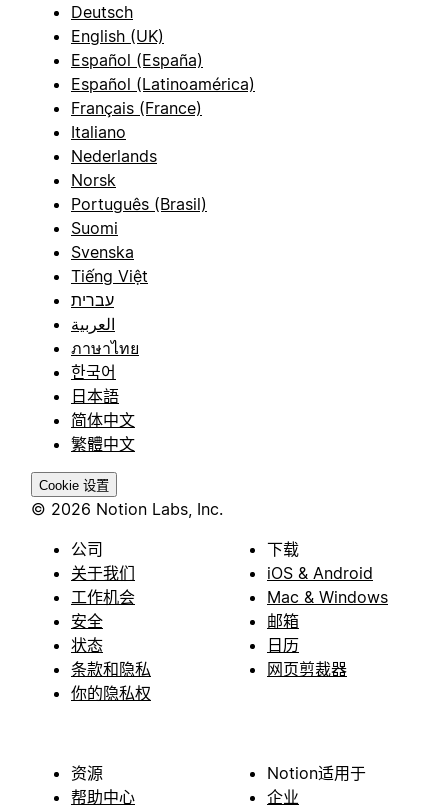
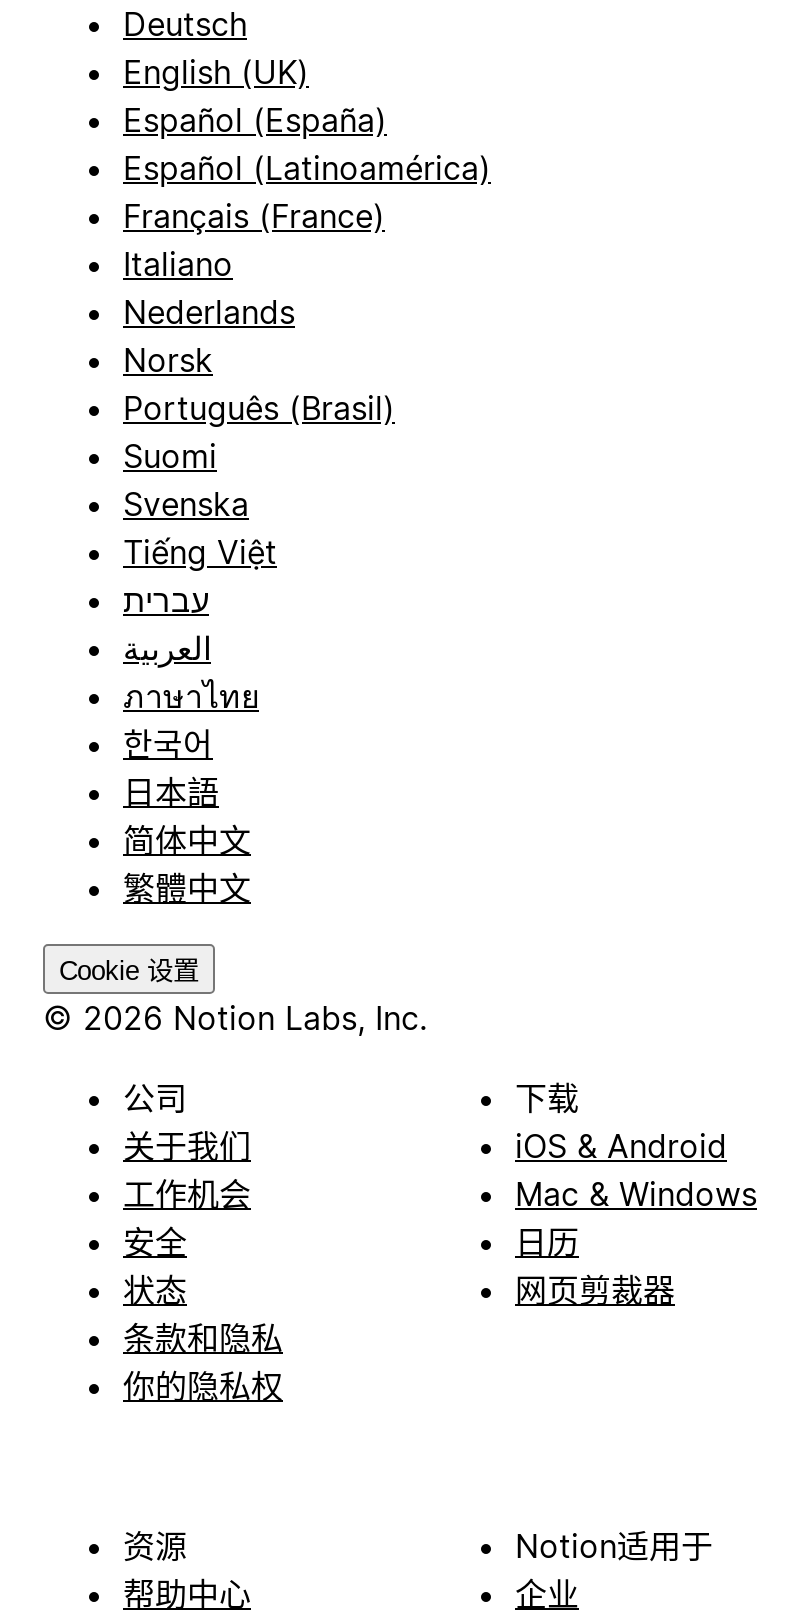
[267,611,299,631] 邮箱 -> none
moved [267,635,347,679] -> [515,1223,675,1311]: 日历 | 网页剪裁器

